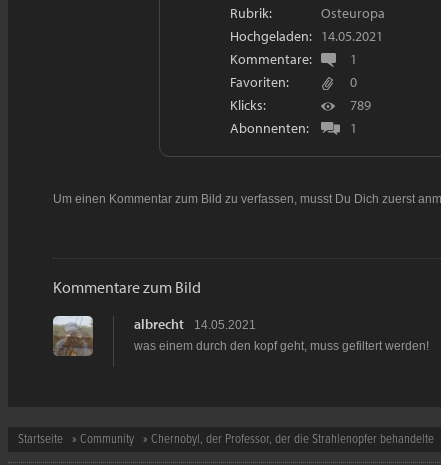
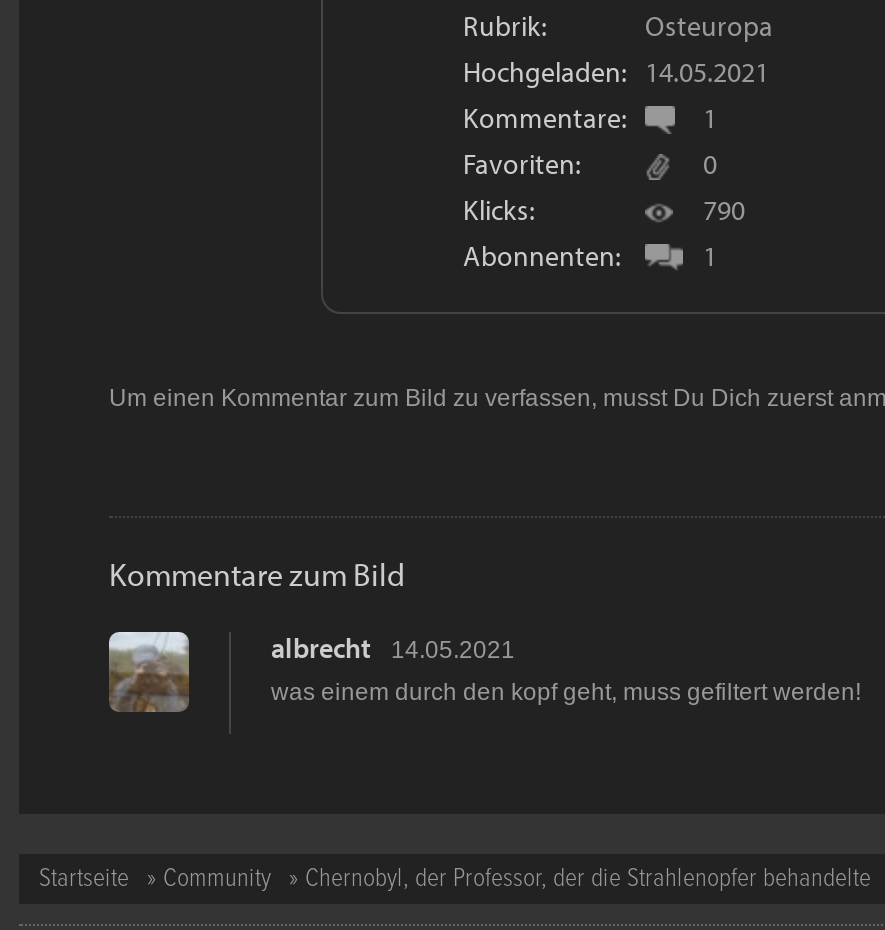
[350,96,371,114] 789 -> [703,192,745,228] 790

